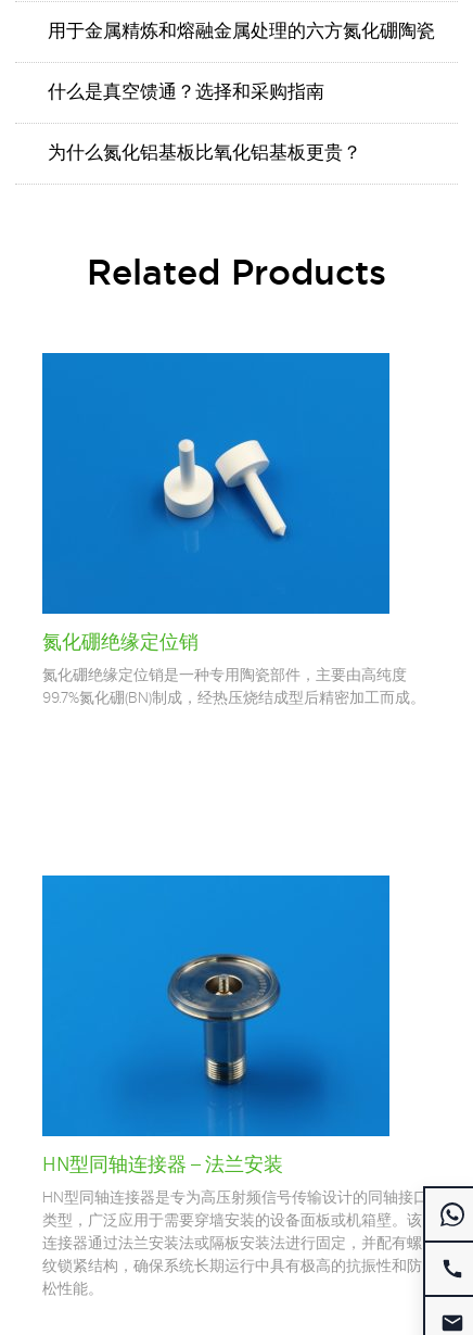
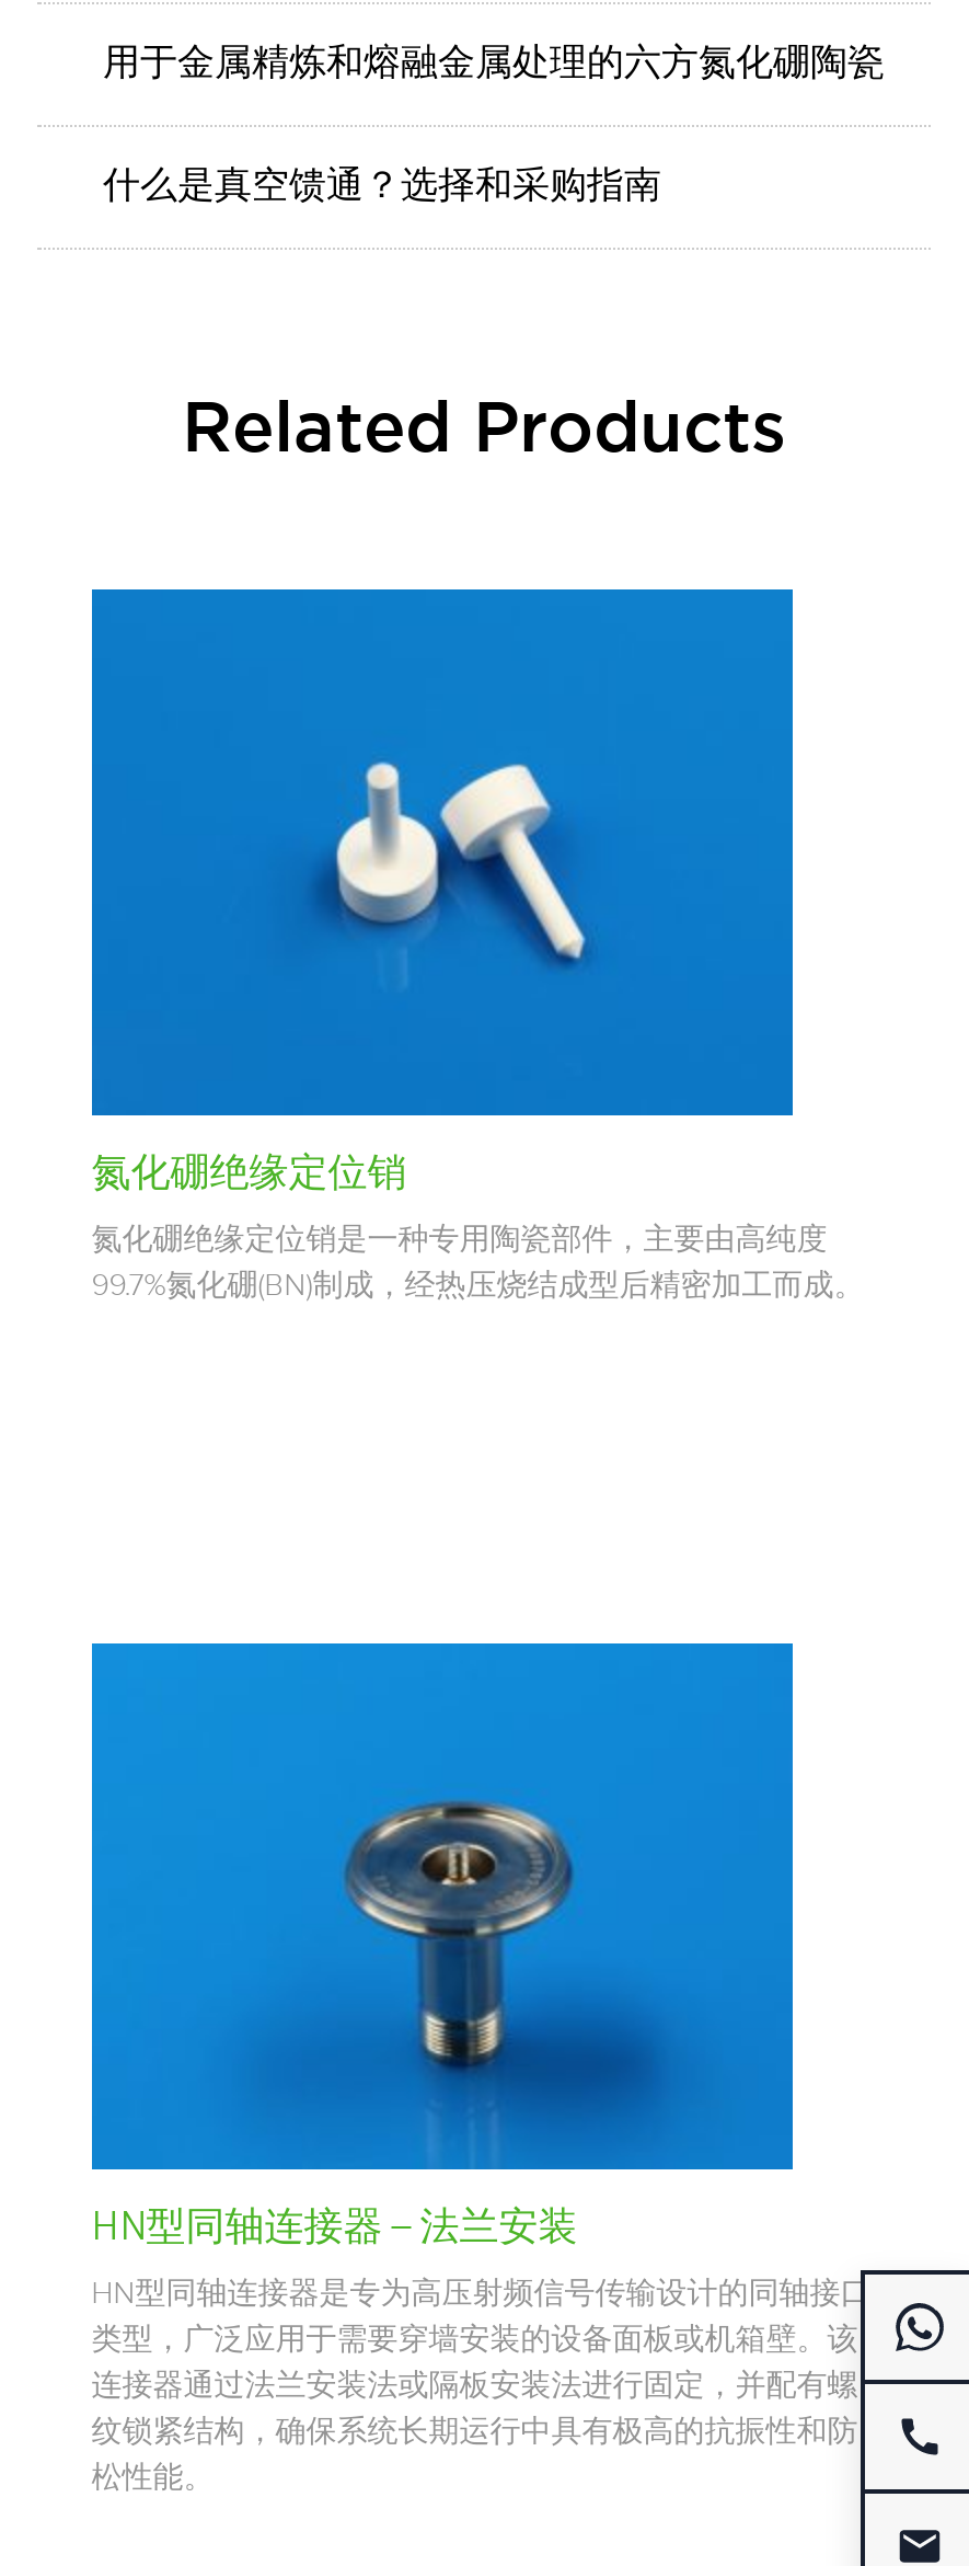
[48,142,361,164] 为什么氮化铝基板比氧化铝基板更贵？ -> none

